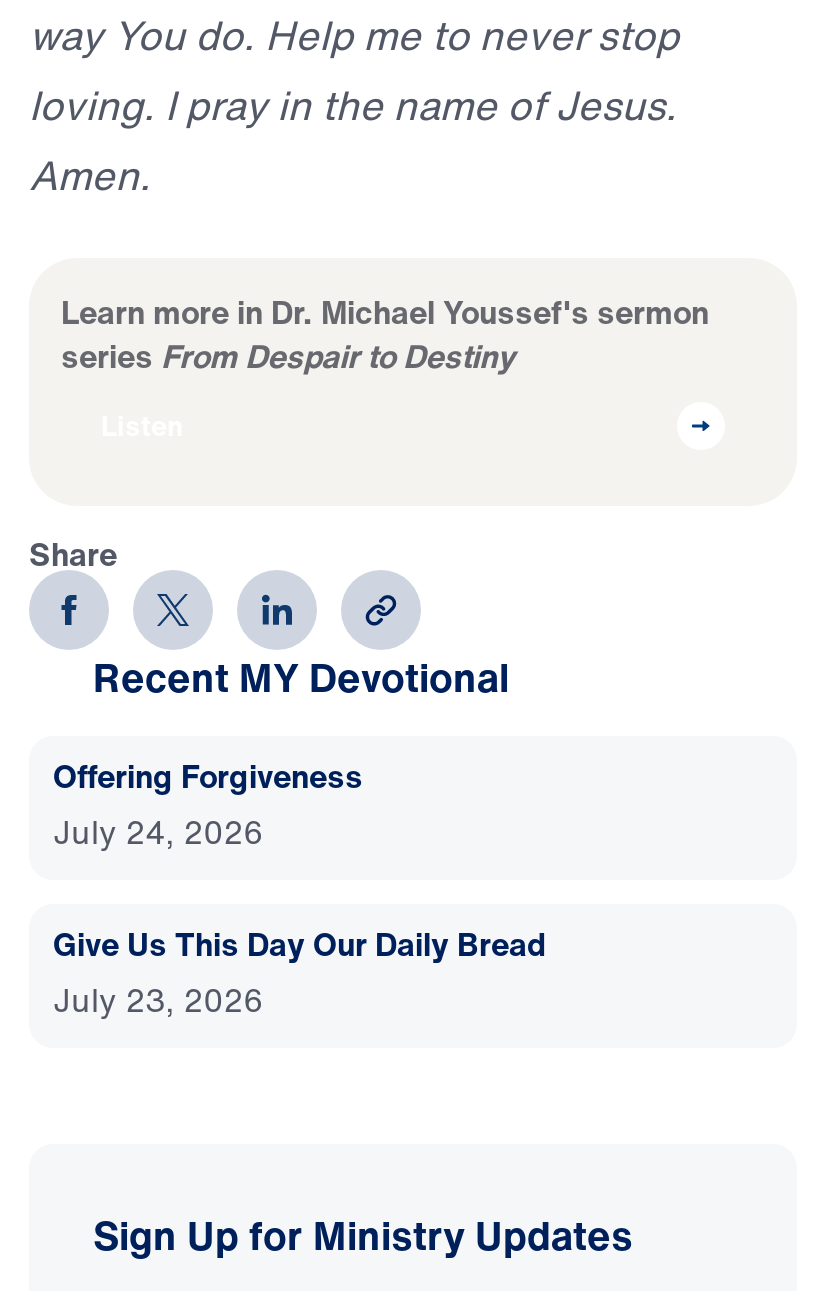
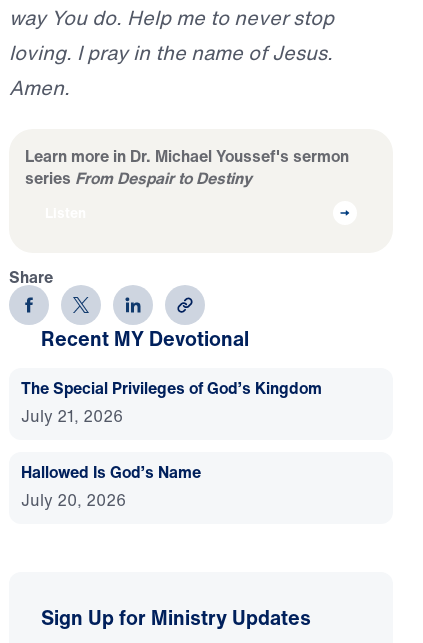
[53,752,363,856] Offering Forgiveness | July 24, 2026 -> [21,376,322,428] The Special Privileges of God’s Kingdom | July 21, 2026
[53,920,547,1024] Give Us This Day Our Daily Bread | July 23, 2026 -> [21,460,201,512] Hallowed Is God’s Name | July 20, 2026

